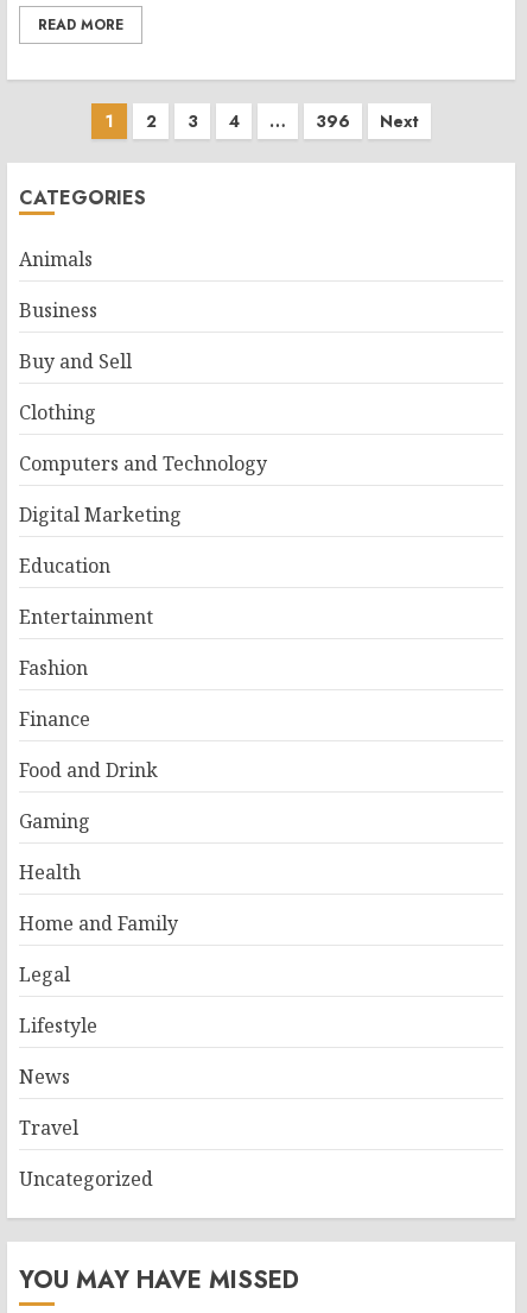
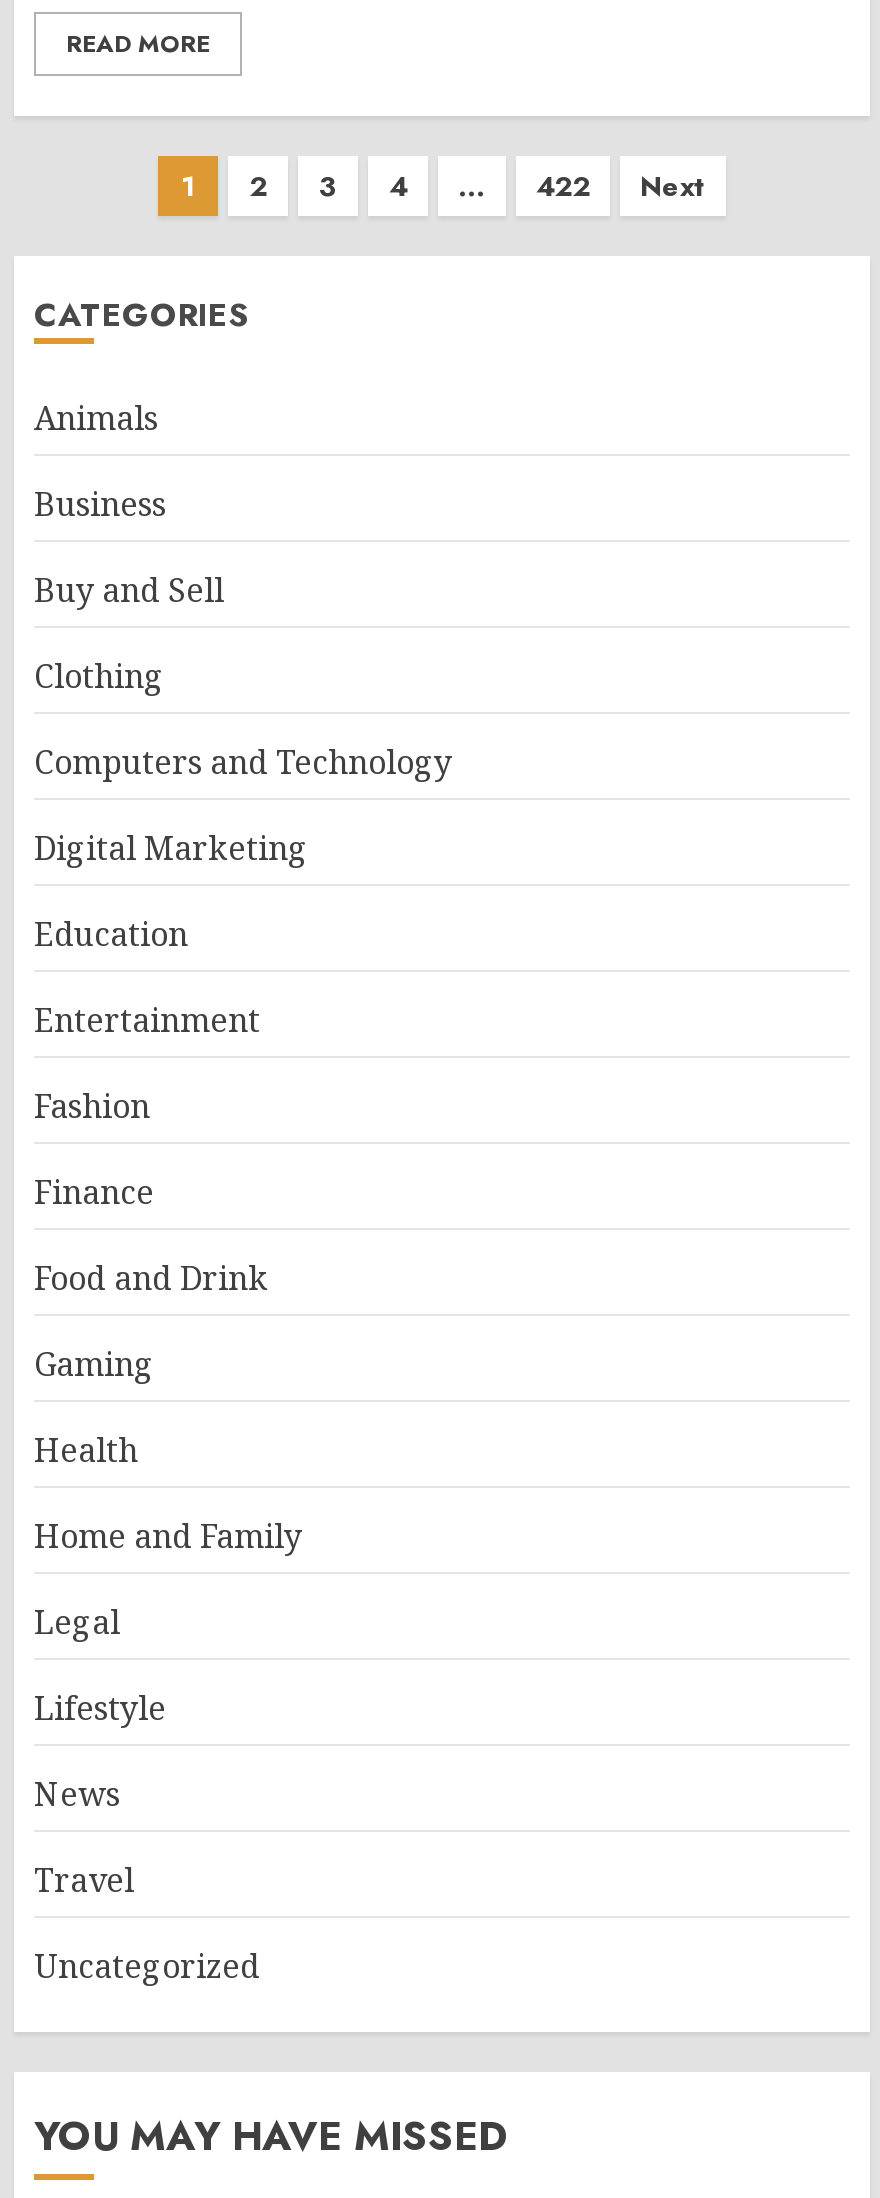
[316,109,350,133] 396 -> [536,166,590,206] 422

